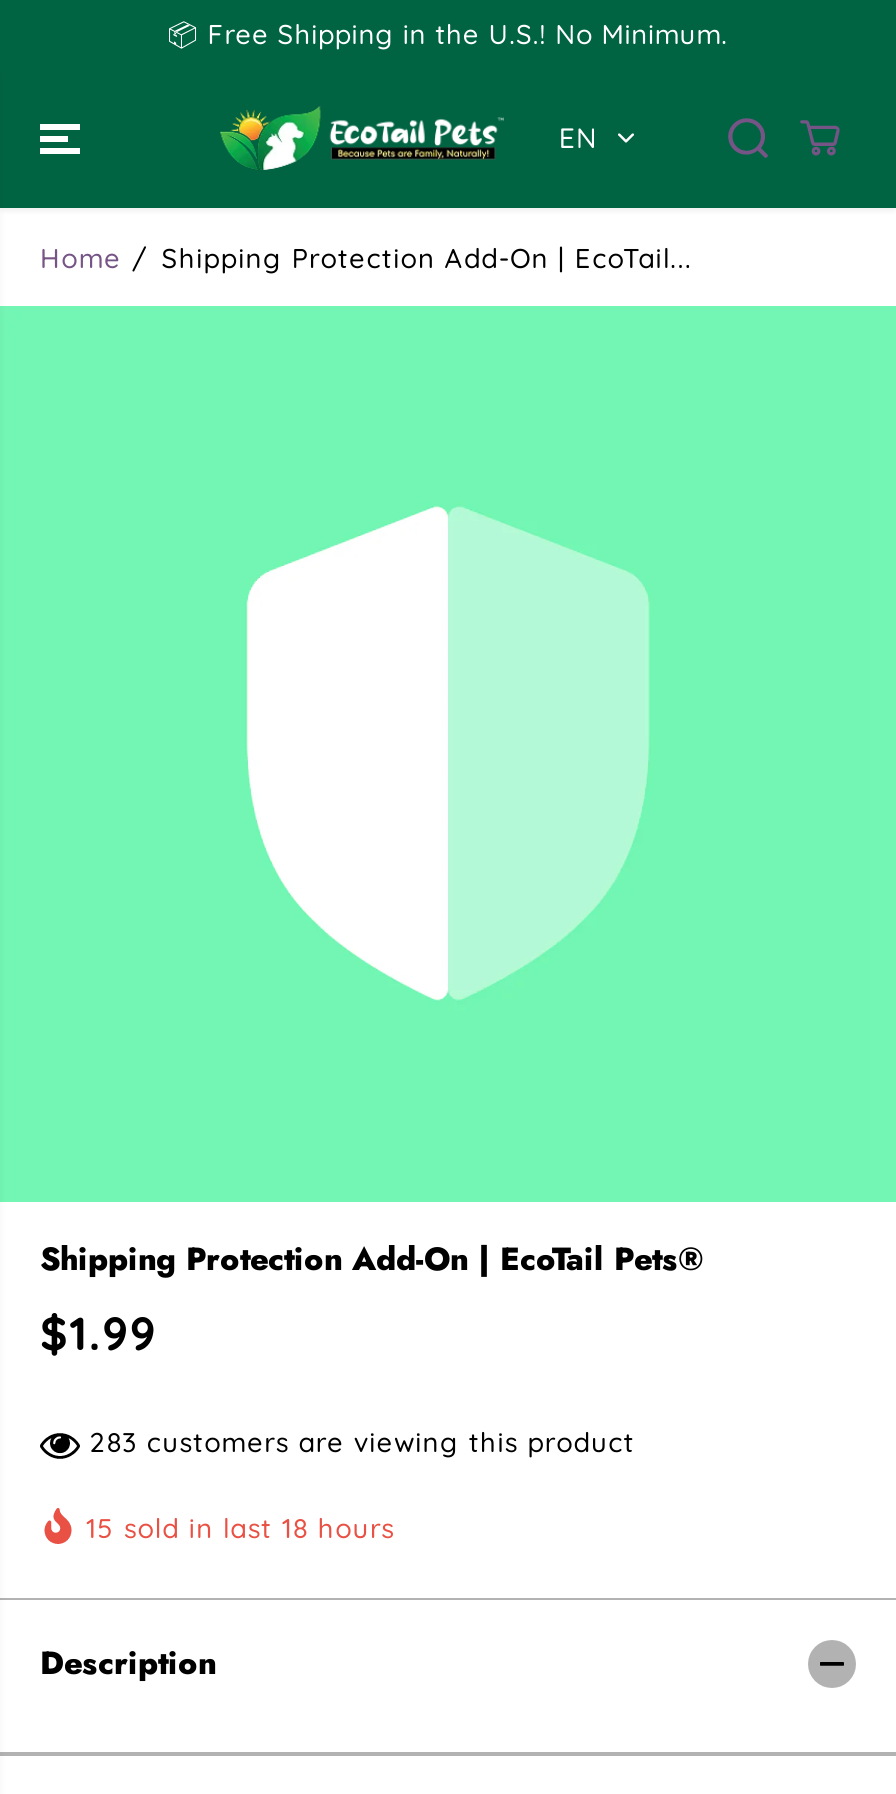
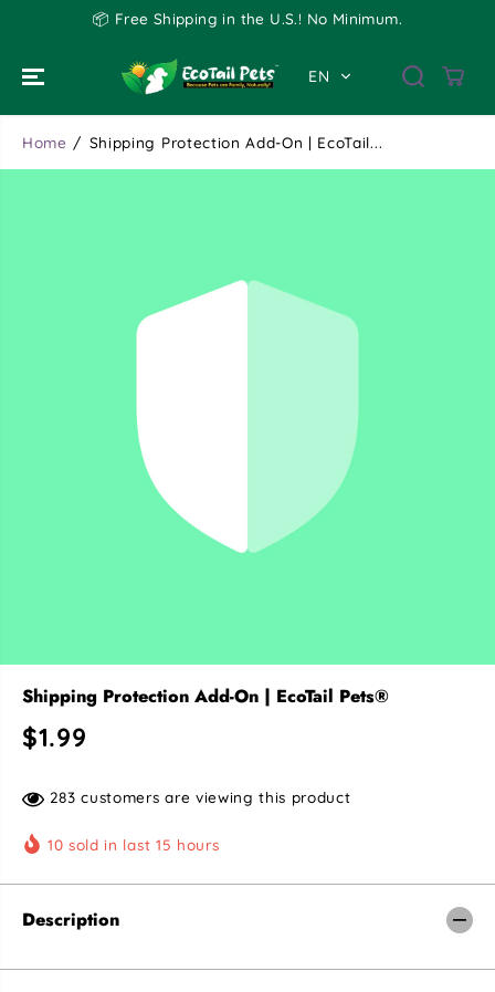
[86,1509,395,1543] 15 sold in last 18 hours -> [48,835,219,853] 10 sold in last 15 hours

